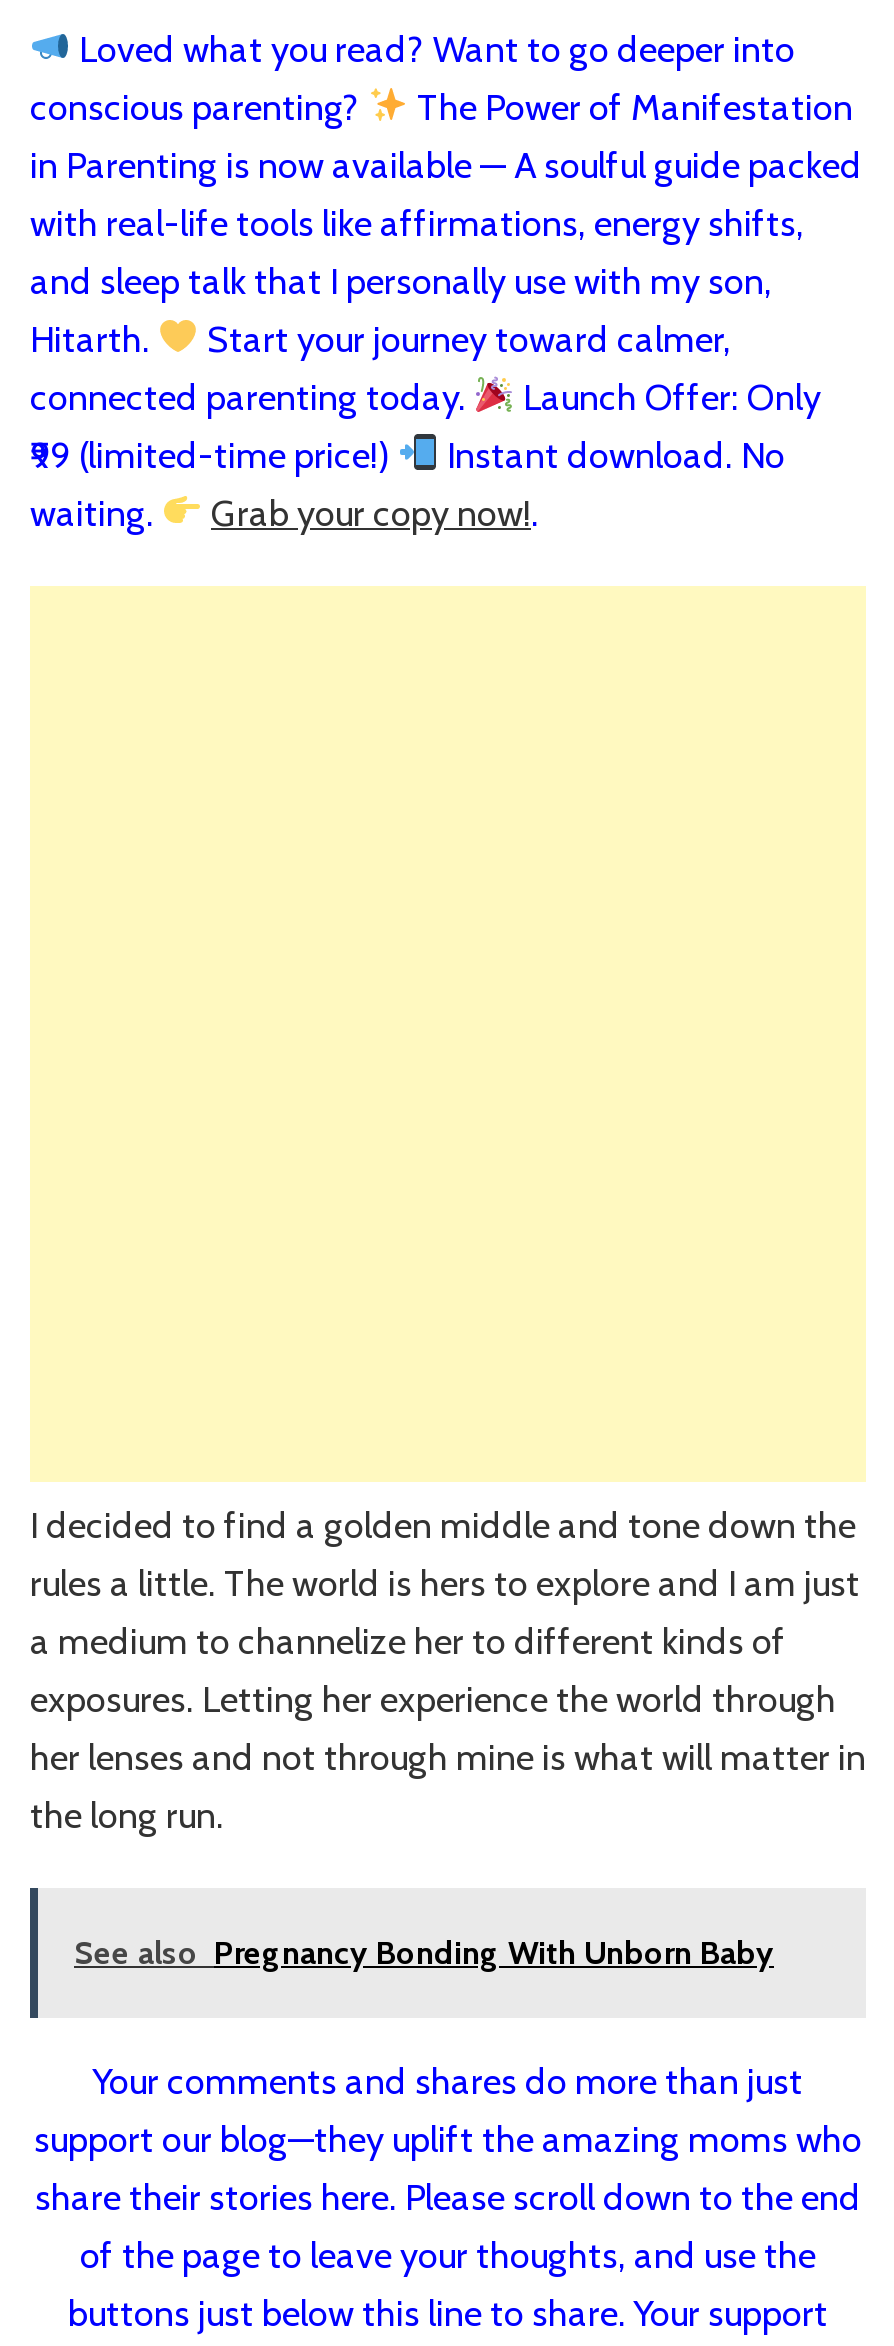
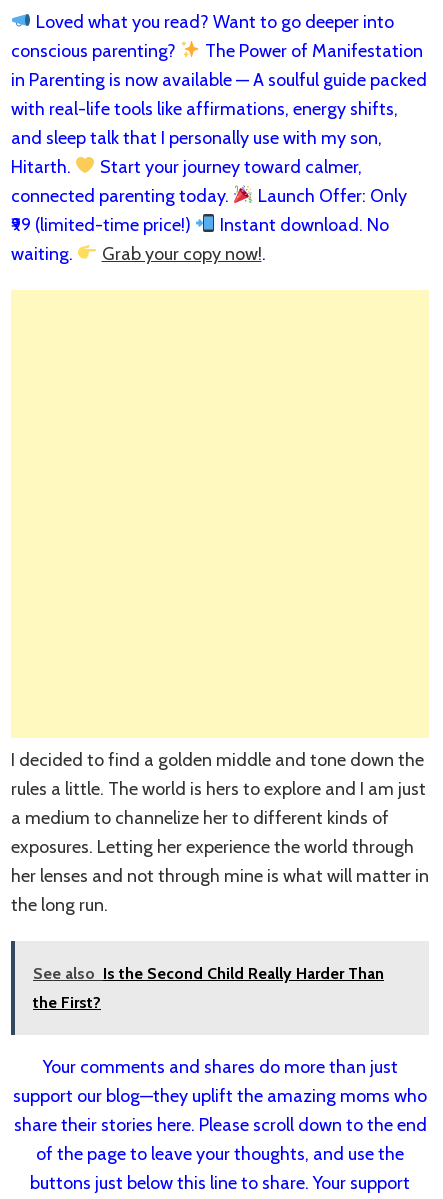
[74,1933,774,1971] See also Pregnancy Bonding With Unborn Baby -> [33,964,384,1012] See also Is the Second Child Really Harder Than | the First?

